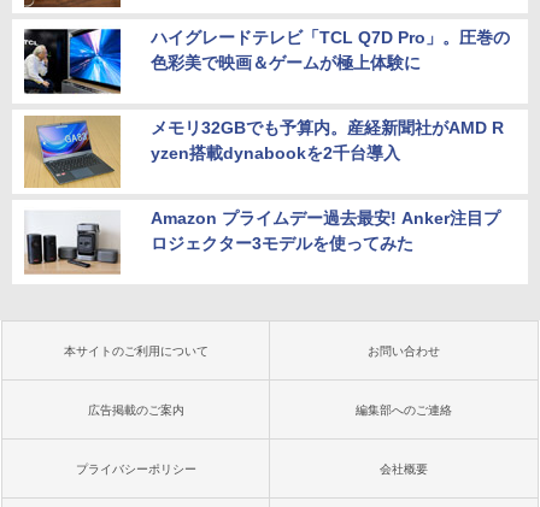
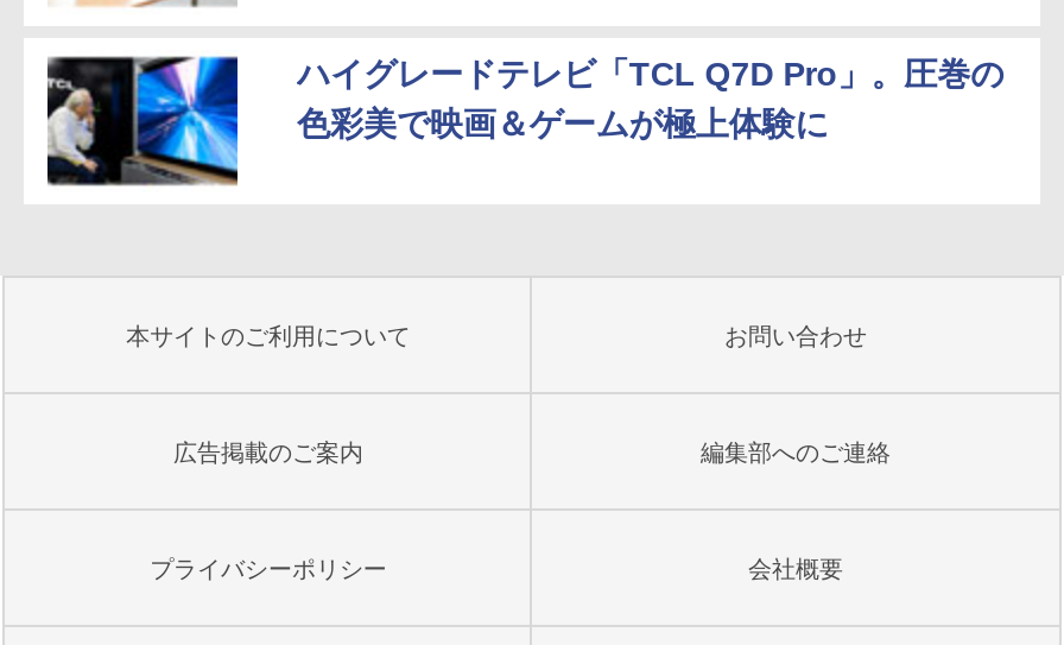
[24,116,503,253] [image] | メモリ32GBでも予算内。産経新聞社がAMD R | yzen搭載dynabookを2千台導入 | Amazon プライムデー過去最安! Anker注目プ | ロジェクター3モデルを使ってみた -> none
[24,222,122,275] [image] -> none

